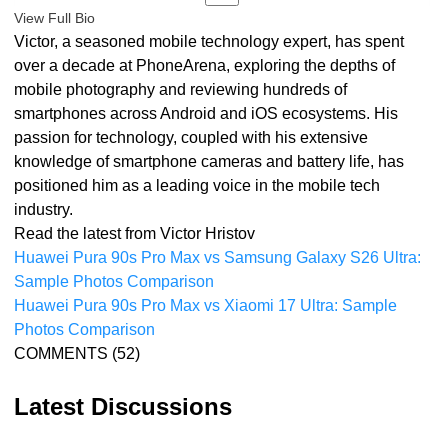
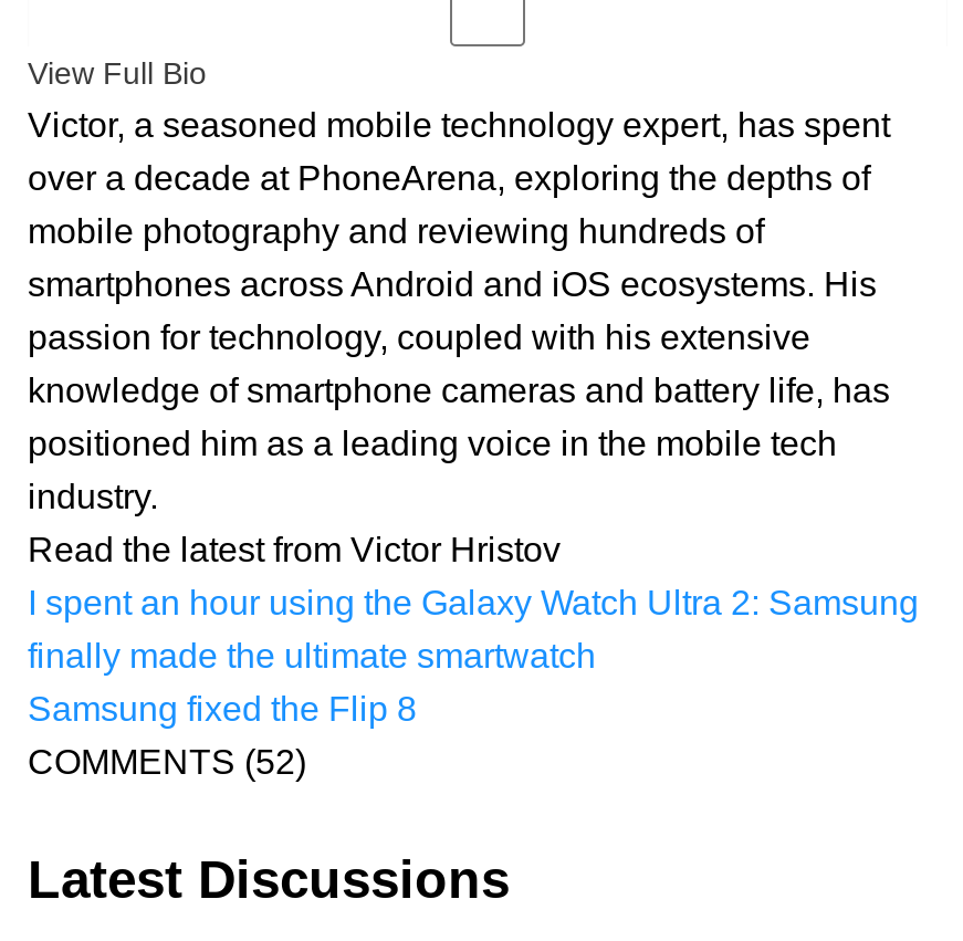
[14,249,421,338] Huawei Pura 90s Pro Max vs Samsung Galaxy S26 Ultra: | Sample Photos Comparison | Huawei Pura 90s Pro Max vs Xiaomi 17 Ultra: Sample | Photos Comparison -> [28,584,919,727] I spent an hour using the Galaxy Watch Ultra 2: Samsung | finally made the ultimate smartwatch | Samsung fixed the Flip 8

